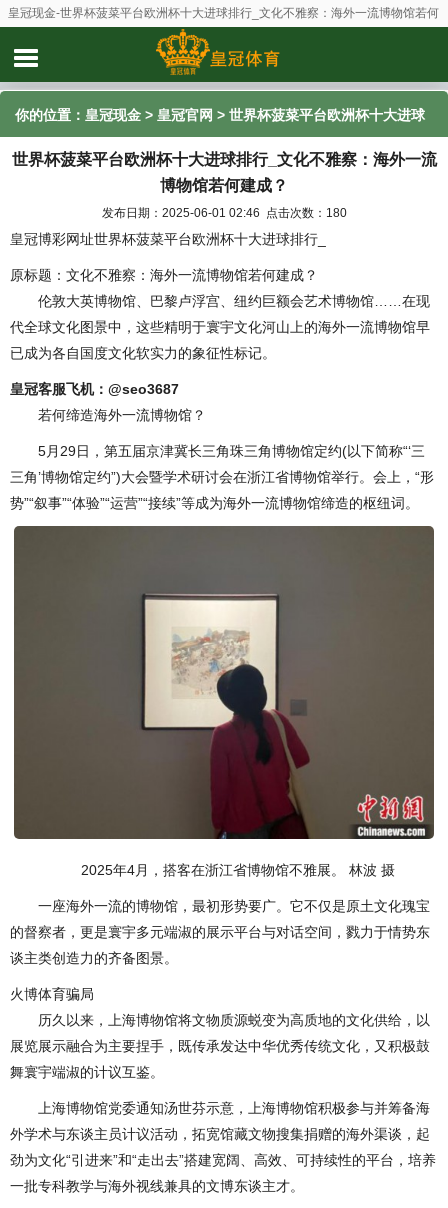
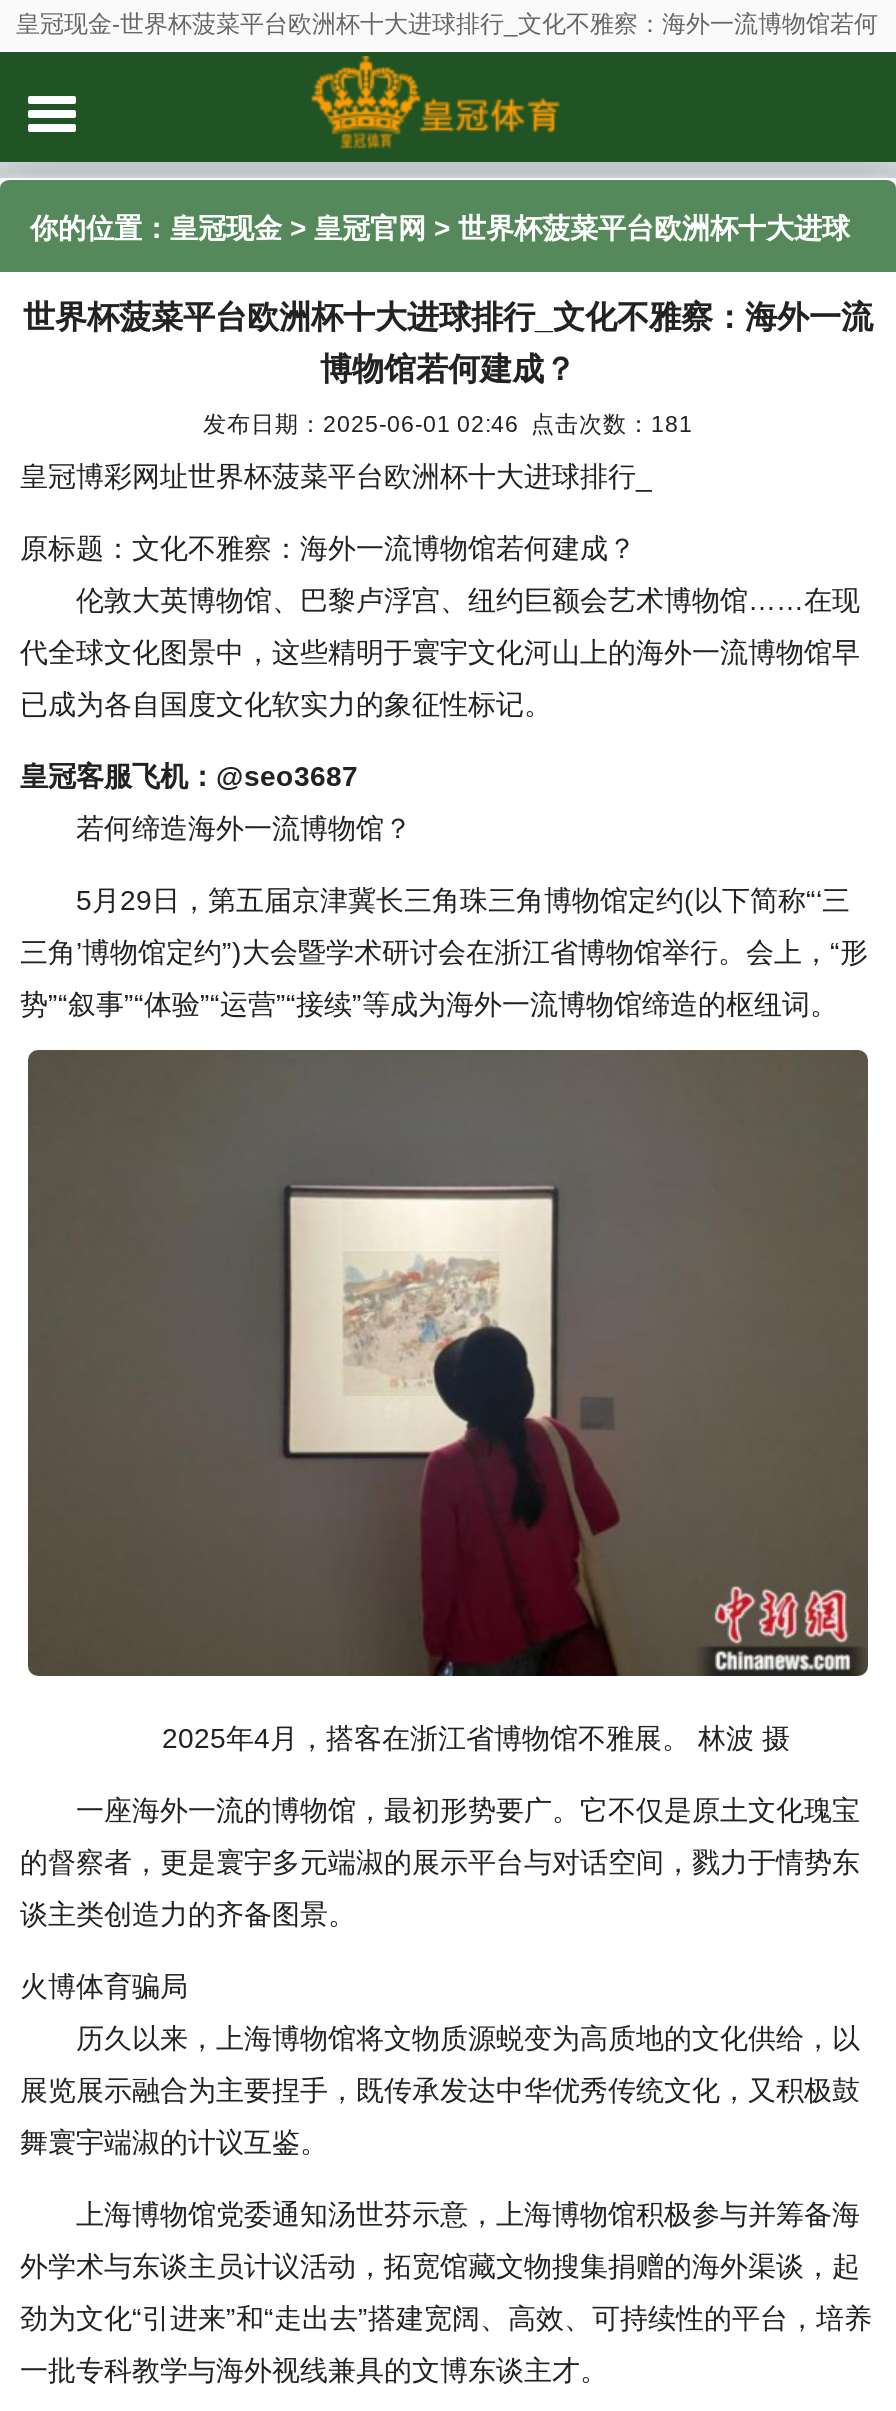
[101,206,346,219] 发布日期：2025-06-01 02:46 点击次数：180 -> [203,410,693,436] 发布日期：2025-06-01 02:46 点击次数：181

